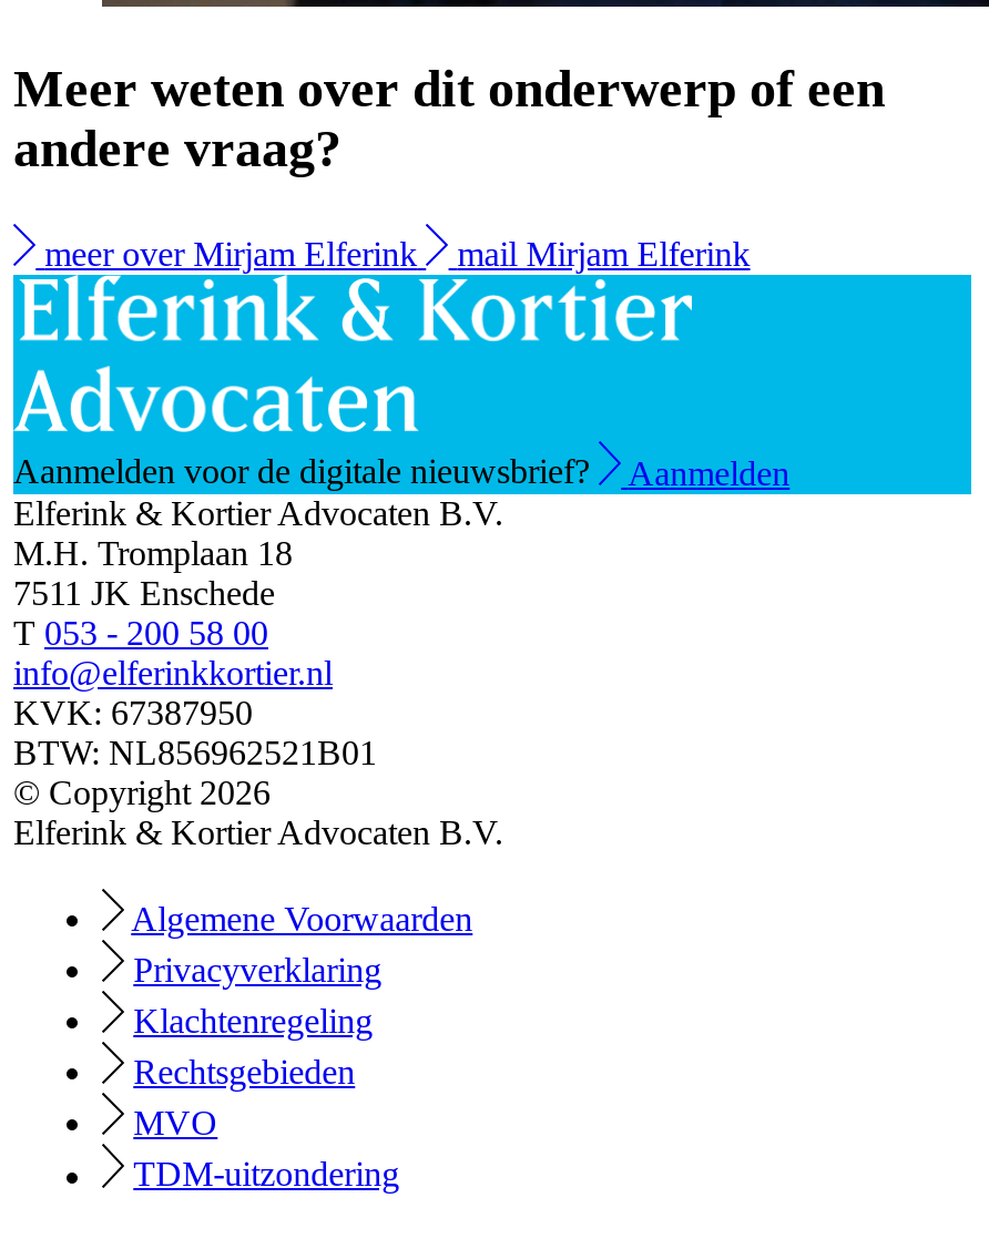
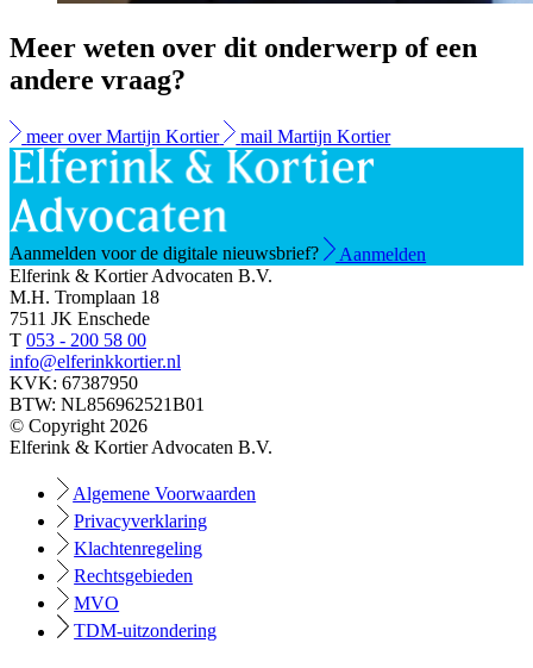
[45,235,417,273] meer over Mirjam Elferink -> [26,126,219,147] meer over Martijn Kortier
[457,235,750,273] mail Mirjam Elferink -> [241,126,391,147] mail Martijn Kortier

